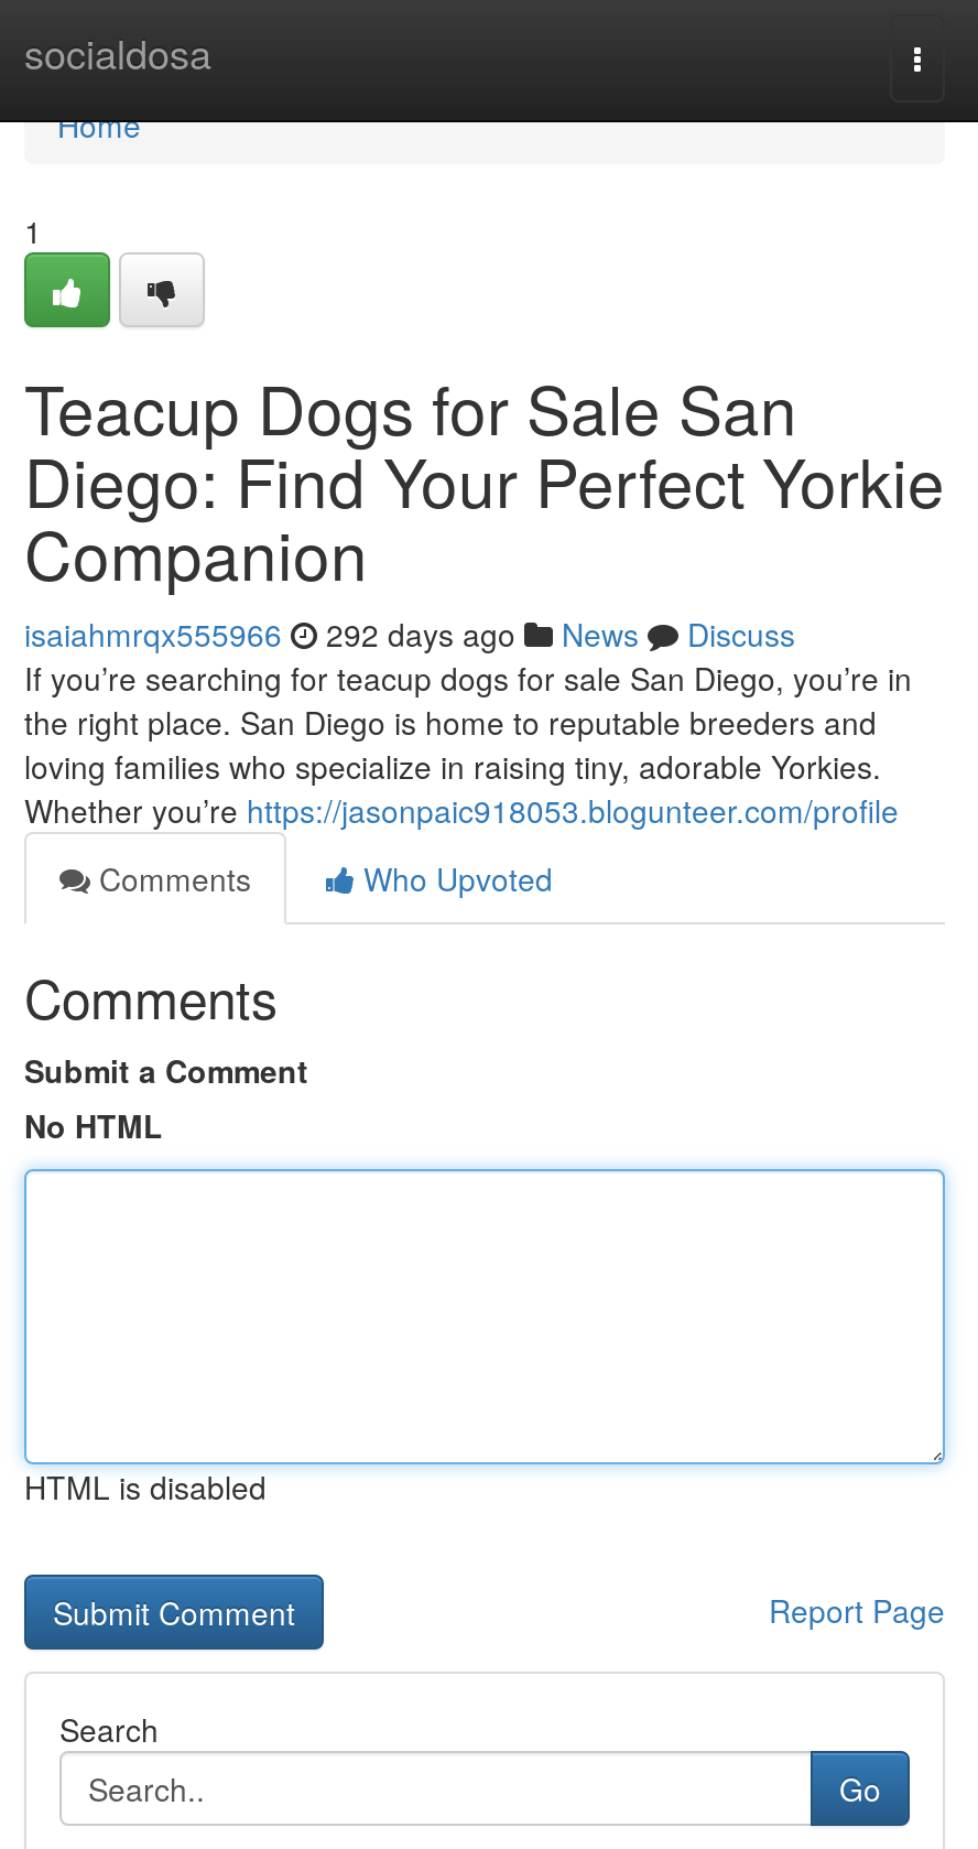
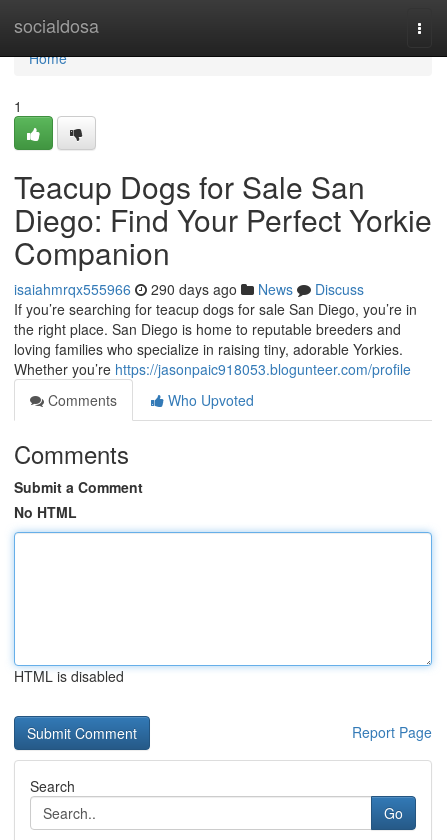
[24,612,795,656] isaiahmrqx555966 292 days ago News Discuss -> [14,279,364,299] isaiahmrqx555966 290 days ago News Discuss

